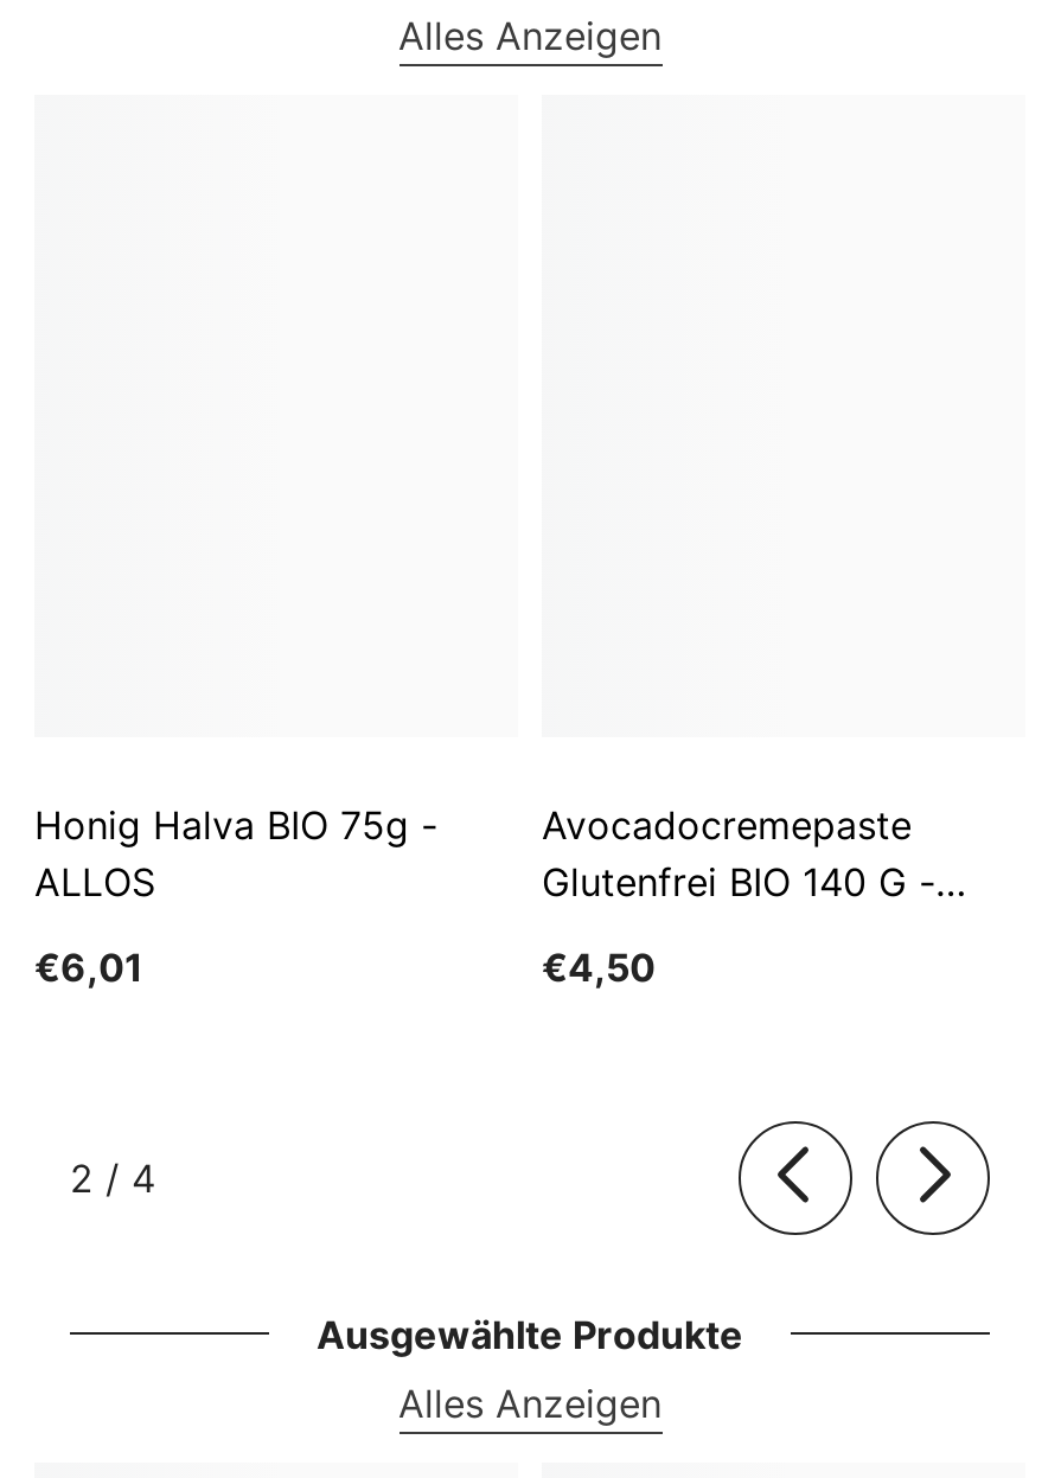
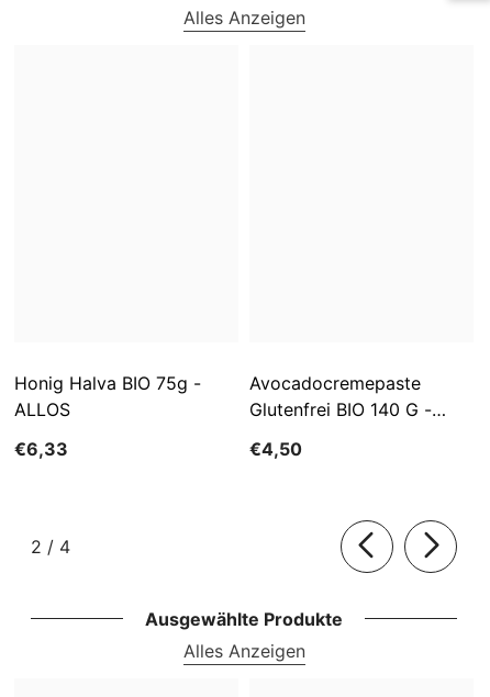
[34,944,143,991] €6,01 -> [14,438,68,460] €6,33

